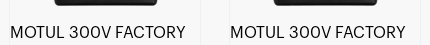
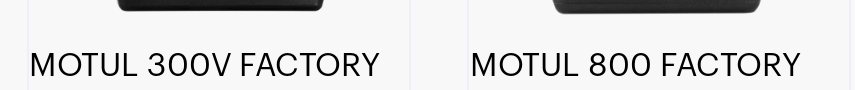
[230,25,406,41] MOTUL 300V FACTORY -> [470,50,802,82] MOTUL 800 FACTORY

